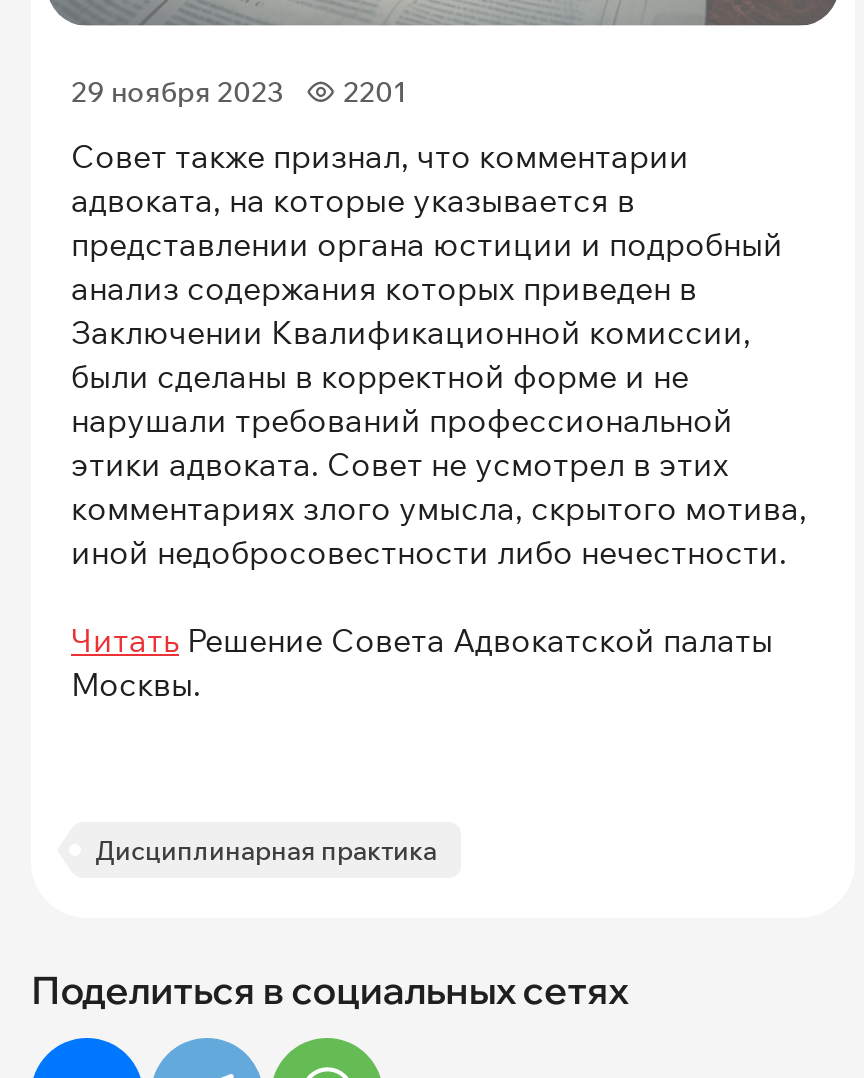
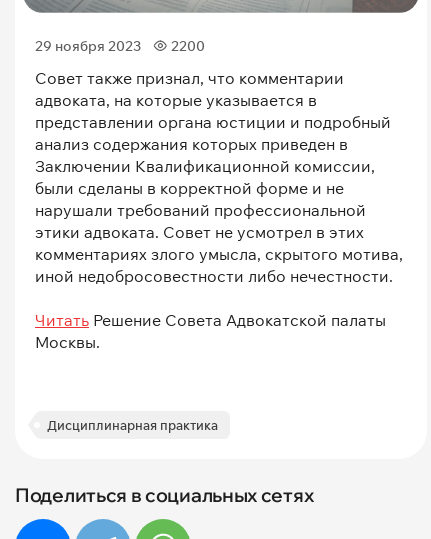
[71,74,407,110] 29 ноября 2023 2201 -> [35,37,205,55] 29 ноября 2023 2200

